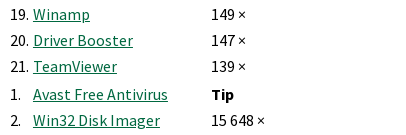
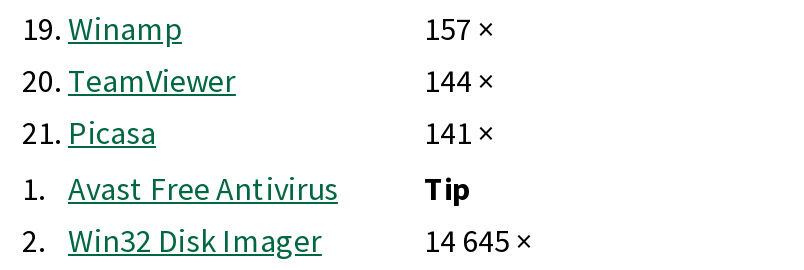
[10,4,246,76] 149 × | 20. Driver Booster | 147 × | 21. TeamViewer | 139 × -> [22,9,494,153] 157 × | 20. TeamViewer | 144 × | 21. Picasa | 141 ×
[211,110,265,130] 15 648 × -> [424,221,532,261] 14 645 ×

